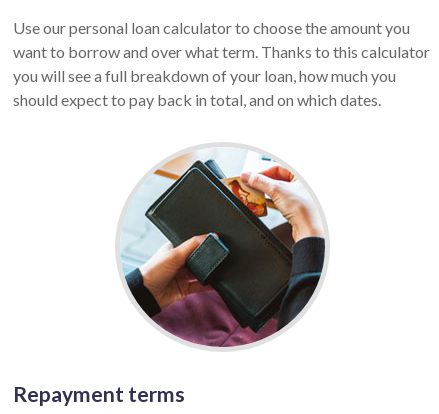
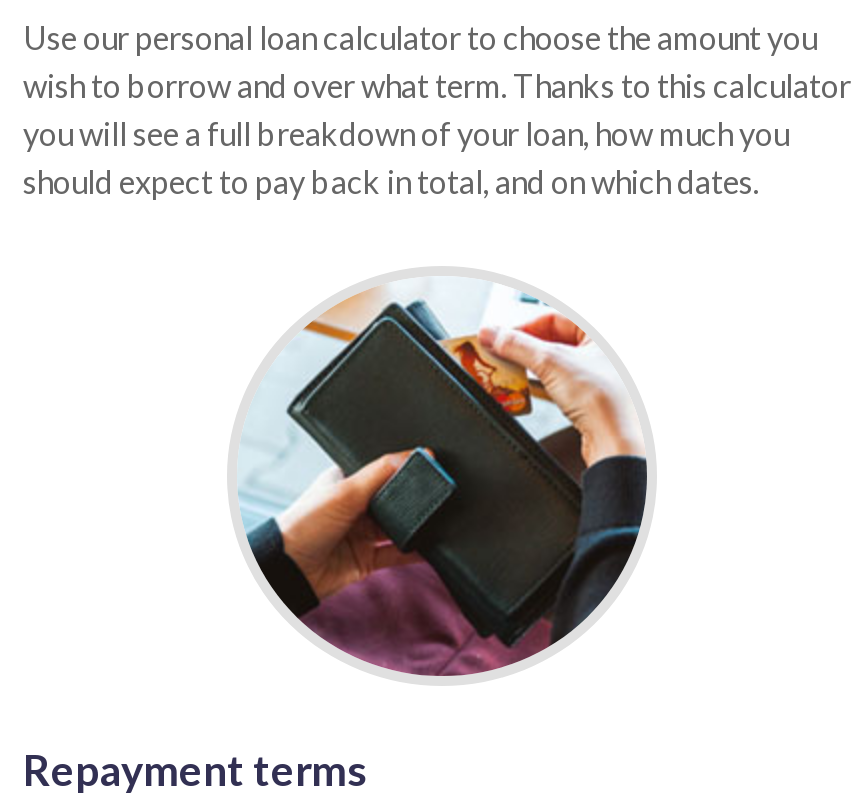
[13,42,430,61] want to borrow and over what term. Thanks to this calculator -> [23,66,851,104] wish to borrow and over what term. Thanks to this calculator

